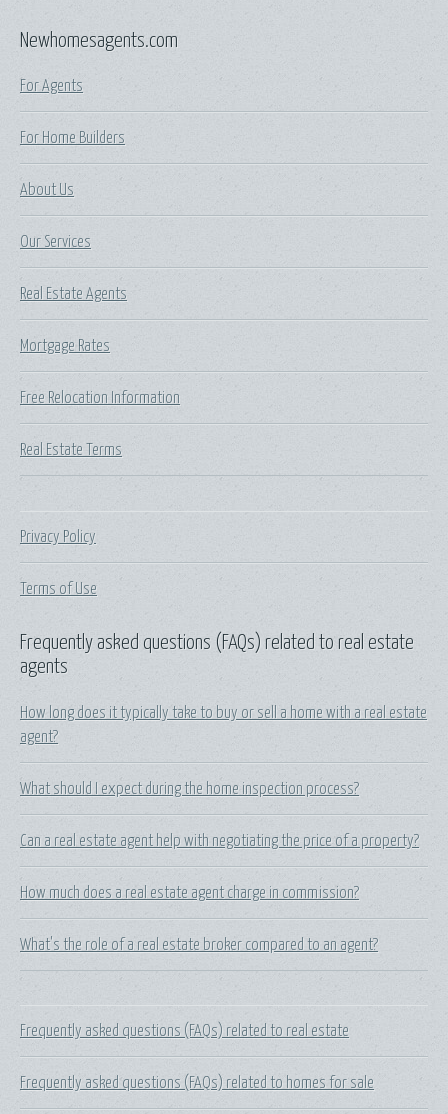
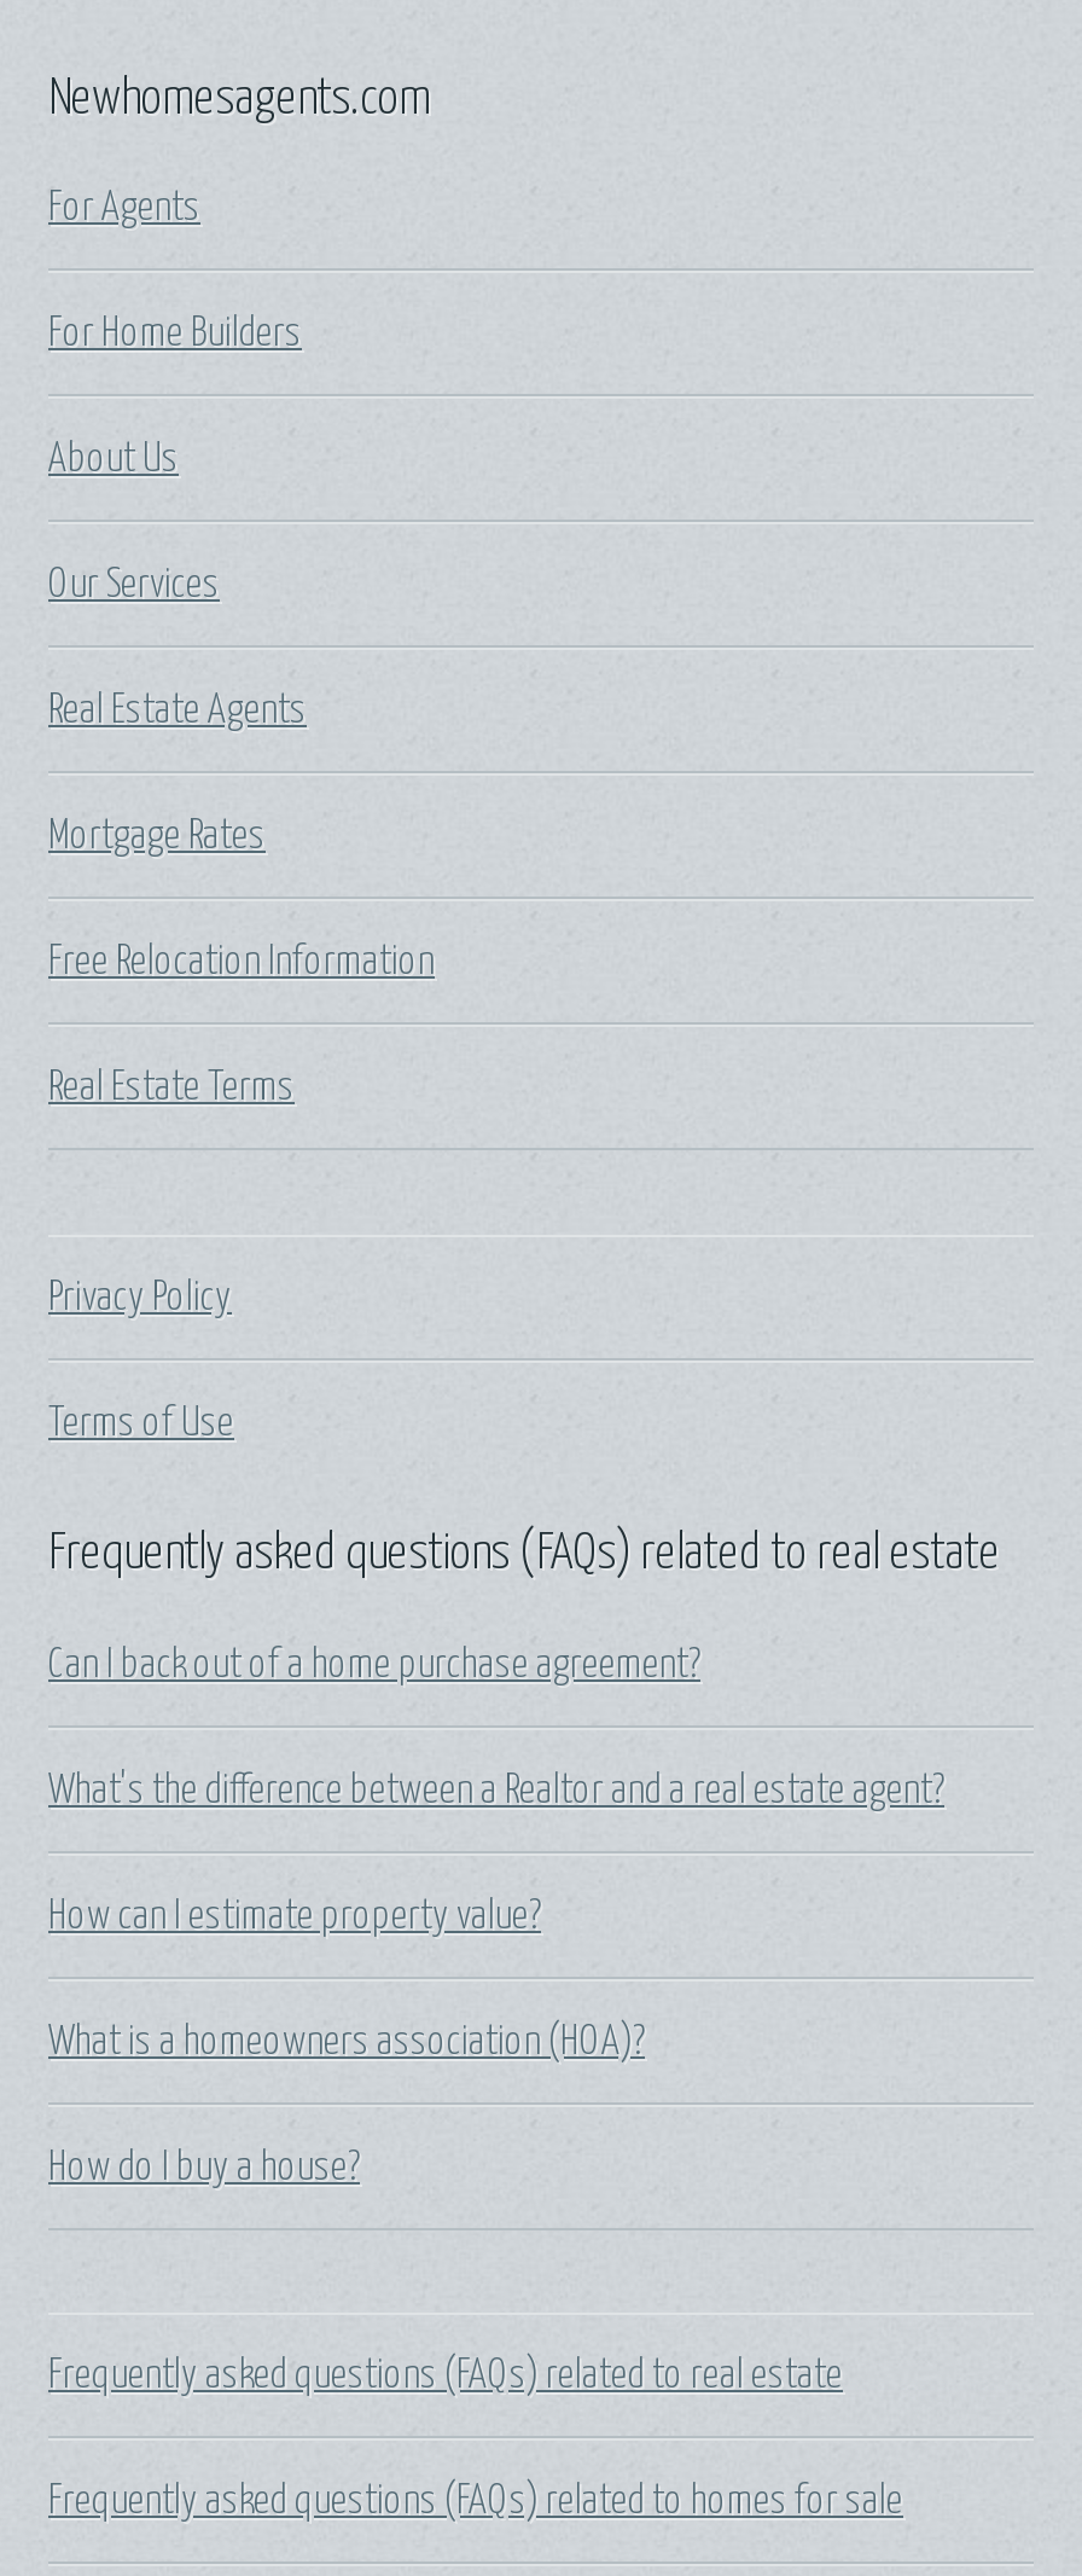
[20,657,427,952] agents | How long does it typically take to buy or sell a home with a real estate | agent? | What should I expect during the home inspection process? | Can a real estate agent help with negotiating the price of a property? | How much does a real estate agent charge in commission? | What's the role of a real estate broker compared to an agent? -> [48,1644,944,2186] Can I back out of a home purchase agreement? | What's the difference between a Realtor and a real estate agent? | How can I estimate property value? | What is a homeowners association (HOA)? | How do I buy a house?

